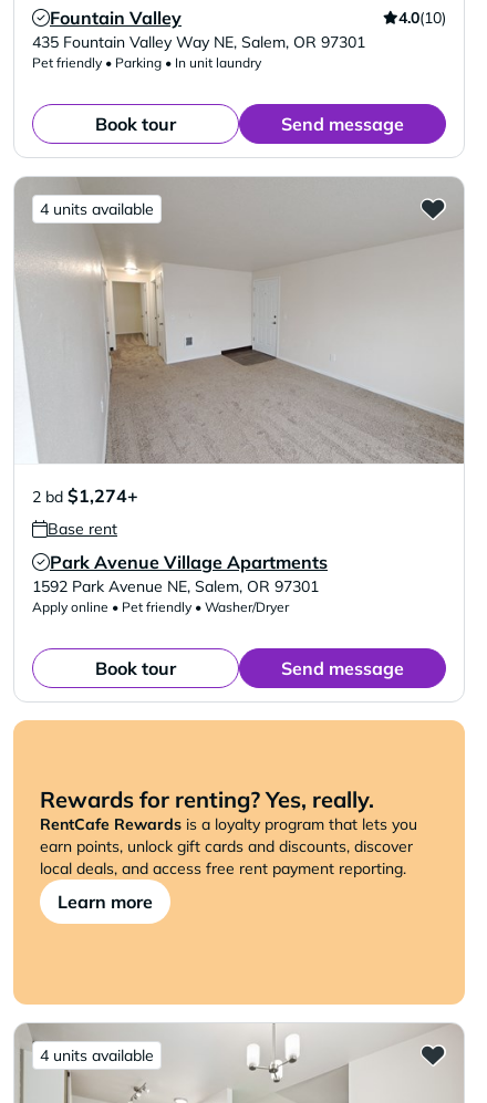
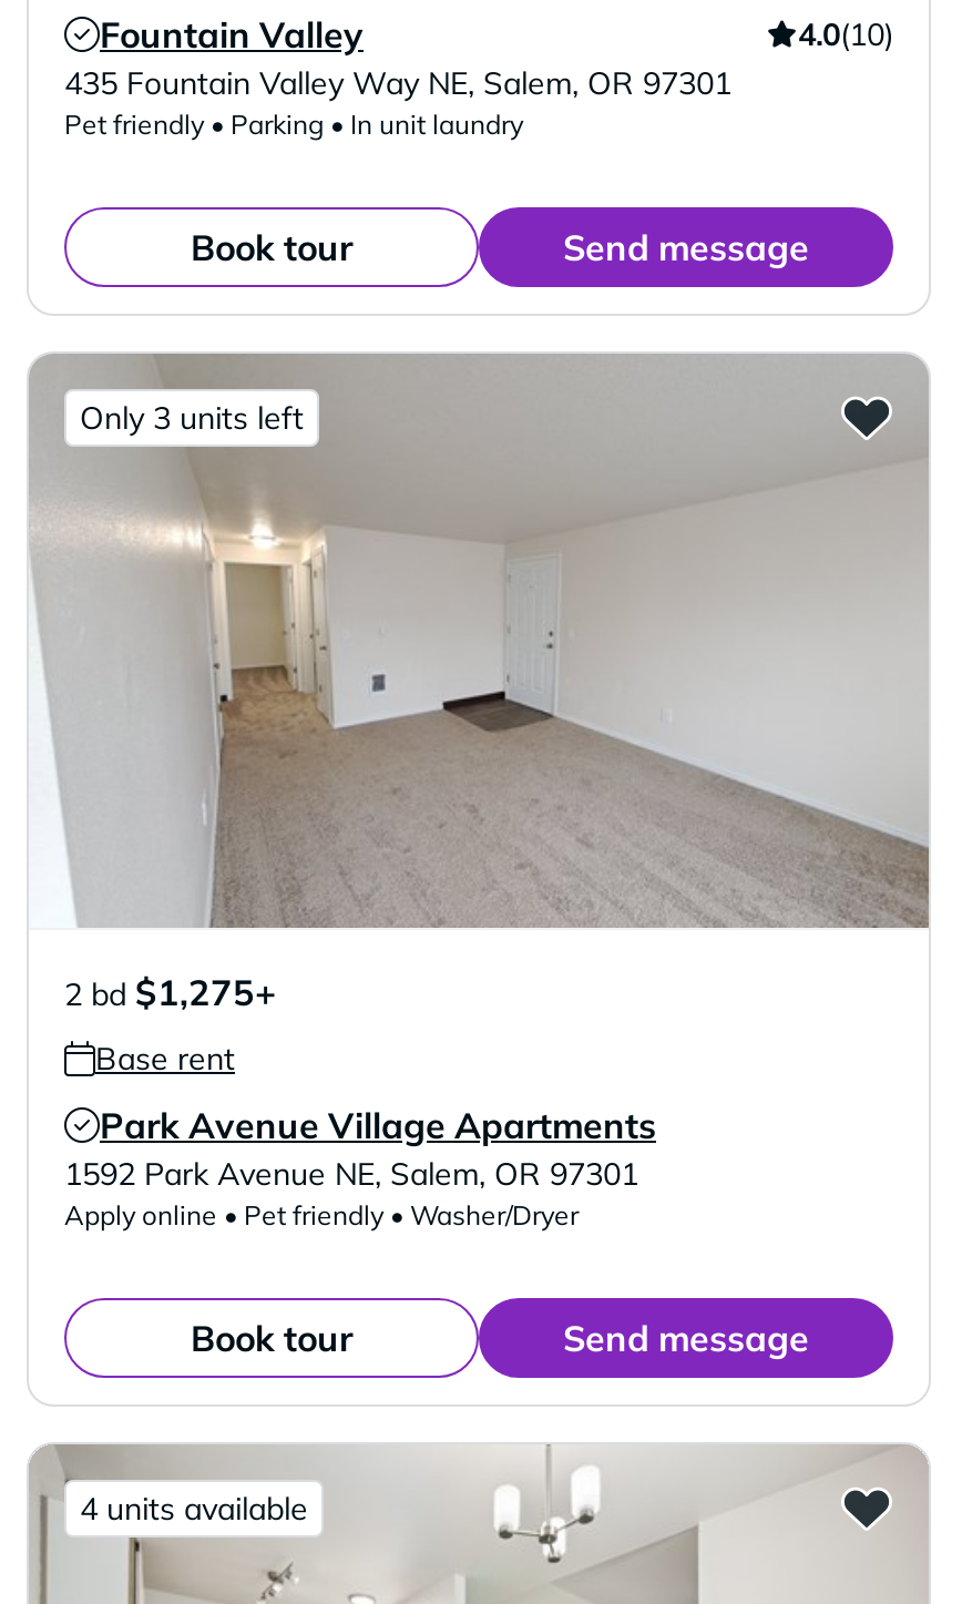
[40,199,154,219] 4 units available -> [80,398,304,438] Only 3 units left
[32,485,138,507] 2 bd $1,274+ -> [64,970,277,1014] 2 bd $1,275+
[13,720,465,1005] [image] | Rewards for renting? Yes, really. | RentCafe Rewards is a loyalty program that lets you | earn points, unlock gift cards and discounts, discover | local deals, and access free rent payment reporting. | Learn more -> none

